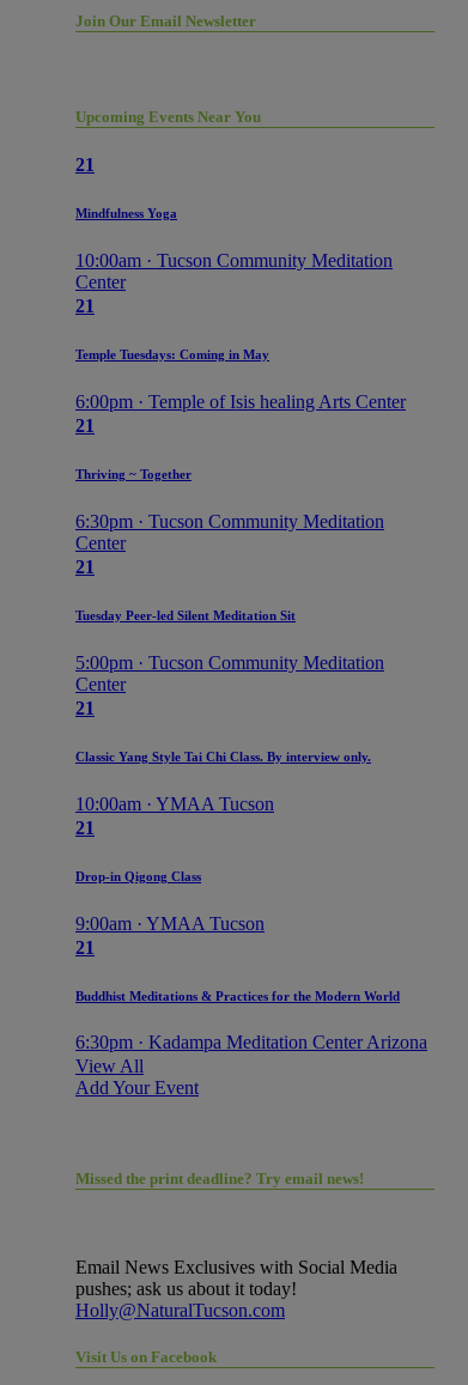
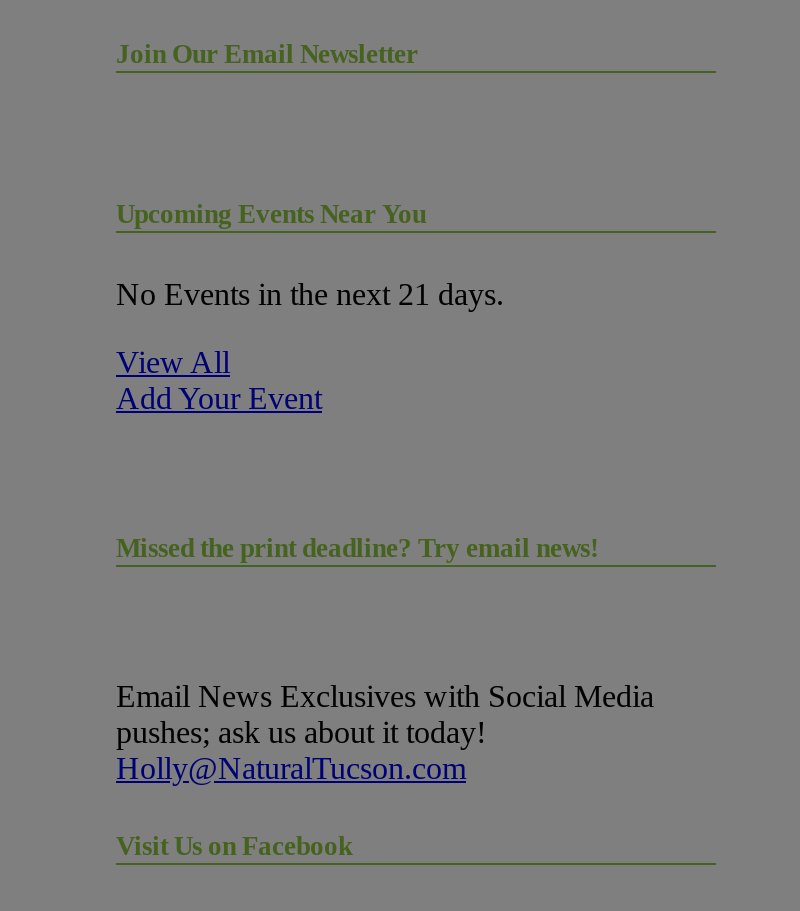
[75,154,427,1053] 21 | Mindfulness Yoga | 10:00am · Tucson Community Meditation | Center | 21 | Temple Tuesdays: Coming in May | 6:00pm · Temple of Isis healing Arts Center | 21 | Thriving ~ Together | 6:30pm · Tucson Community Meditation | Center | 21 | Tuesday Peer-led Silent Meditation Sit | 5:00pm · Tucson Community Meditation | Center | 21 | Classic Yang Style Tai Chi Class. By interview only. | 10:00am · YMAA Tucson | 21 | Drop-in Qigong Class | 9:00am · YMAA Tucson | 21 | Buddhist Meditations & Practices for the Modern World | 6:30pm · Kadampa Meditation Center Arizona -> [116,277,504,311] No Events in the next 21 days.

